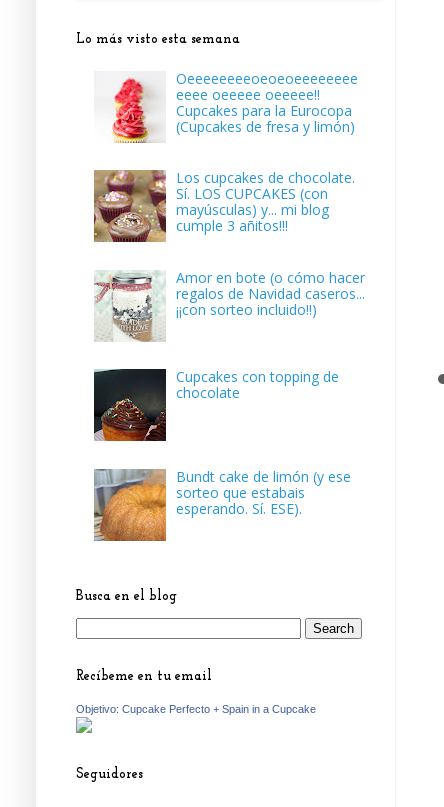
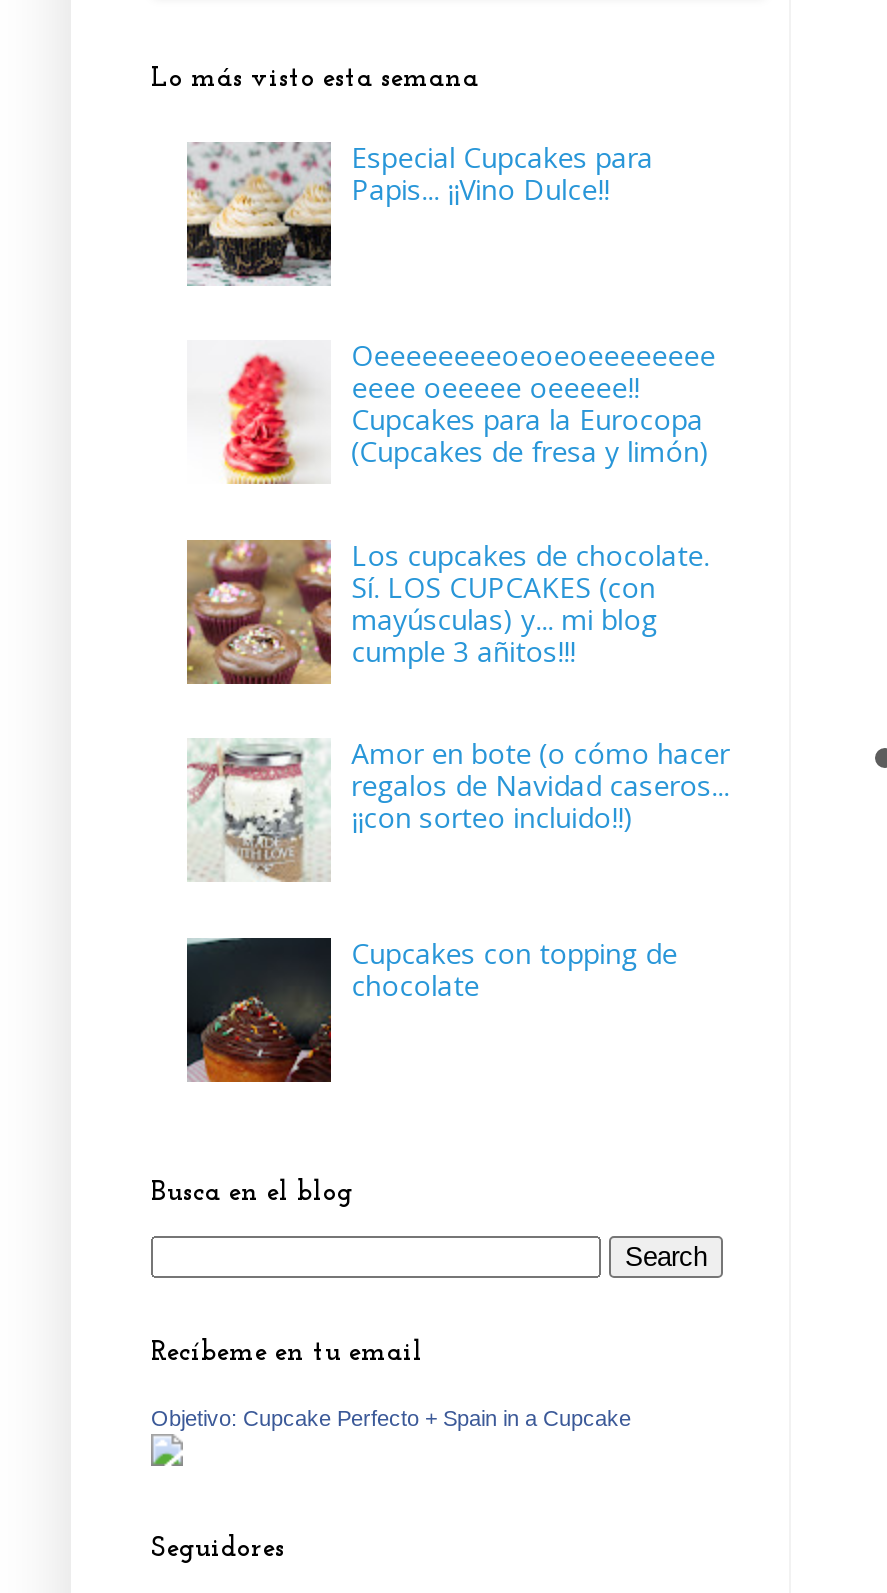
none -> [185,137,653,286] [image] | Especial Cupcakes para | Papis... ¡¡Vino Dulce!!
moved [108,69,365,402] -> [215,337,729,1004]: [image] | Oeeeeeeeeoeoeoeeeeeeee | eeee oeeeee oeeeee!! | ... | Cupcakes con topping de | chocolate
moved [93,368,167,443] -> [185,936,333,1086]: [image]
[93,467,351,542] [image] | Bundt cake de limón (y ese | sorteo que estabais | esperando. Sí. ESE). -> none

